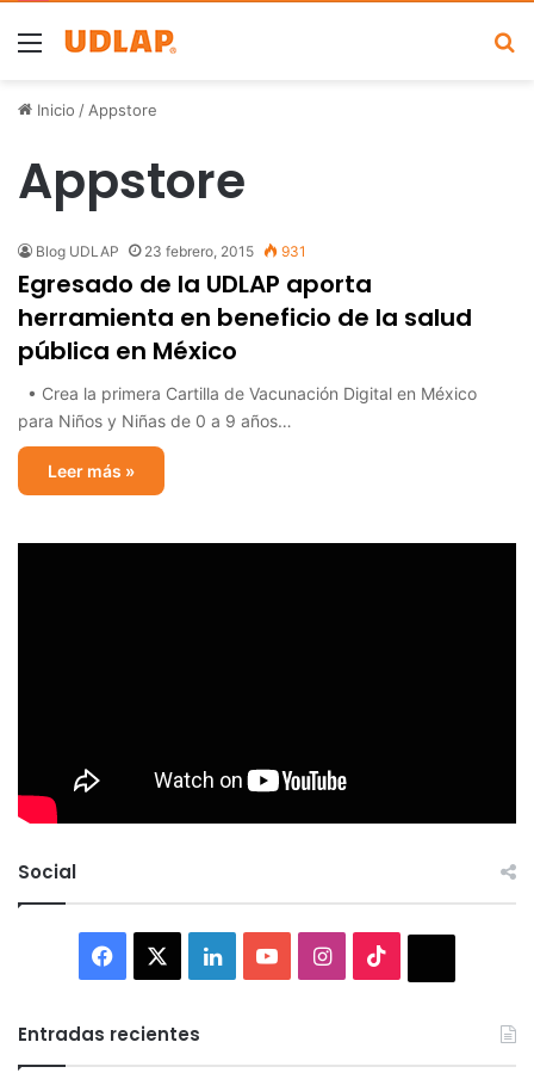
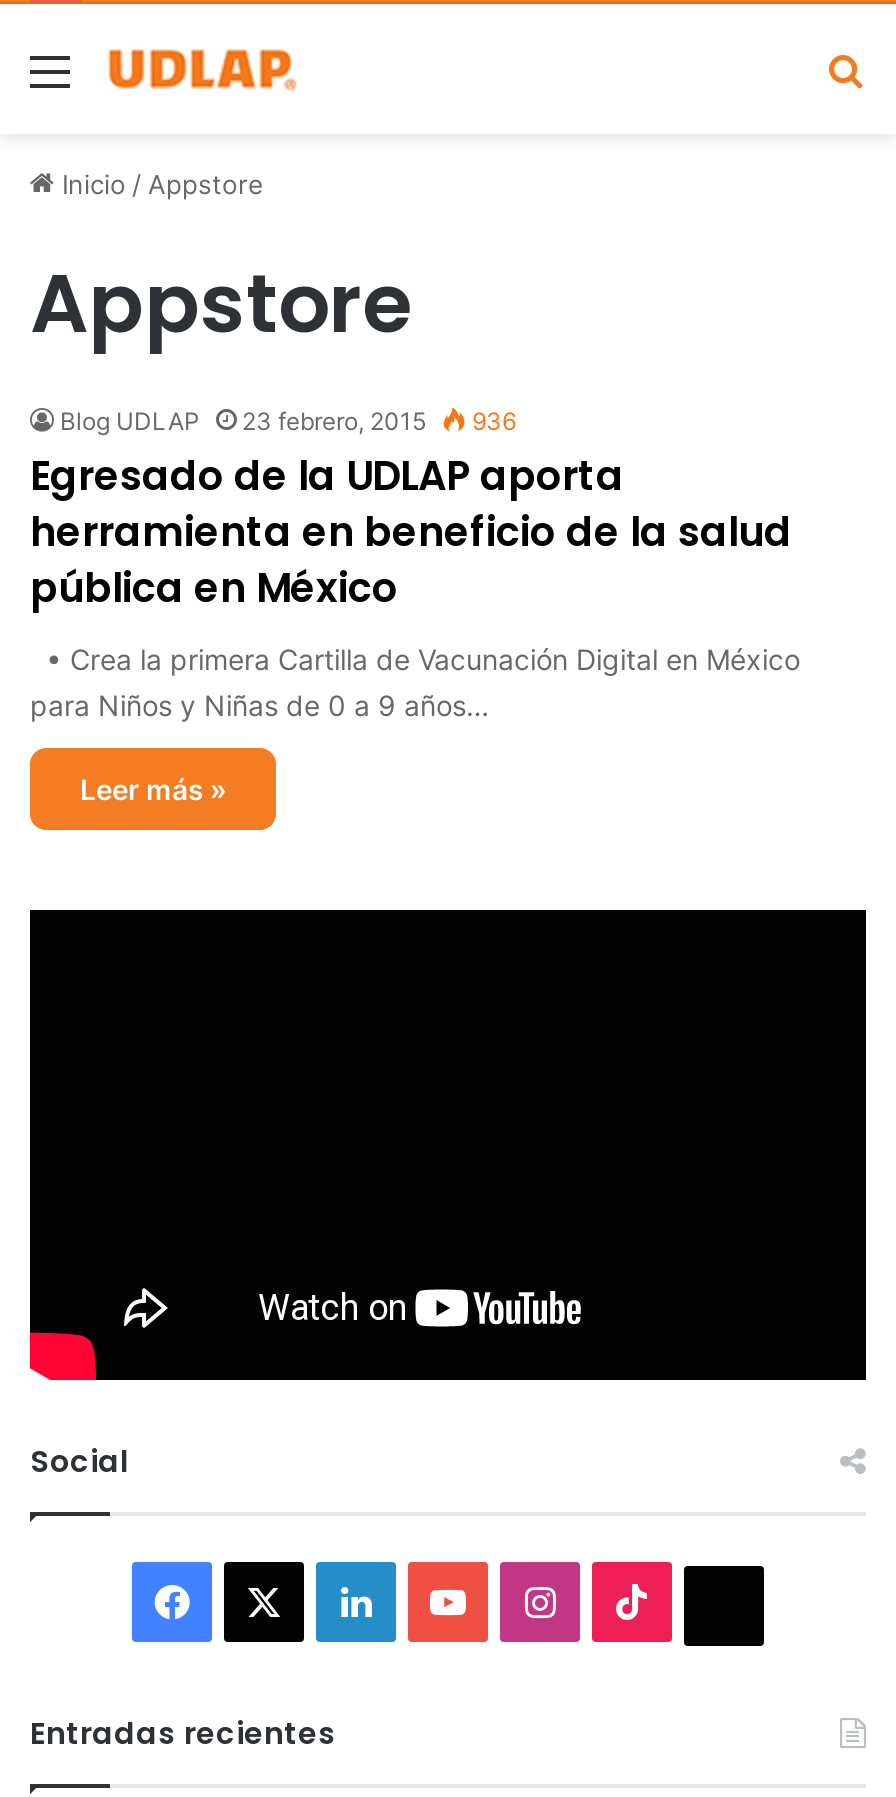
[36,242,306,260] Blog UDLAP 23 febrero, 2015 931 -> [60,406,516,436] Blog UDLAP 23 febrero, 2015 936

